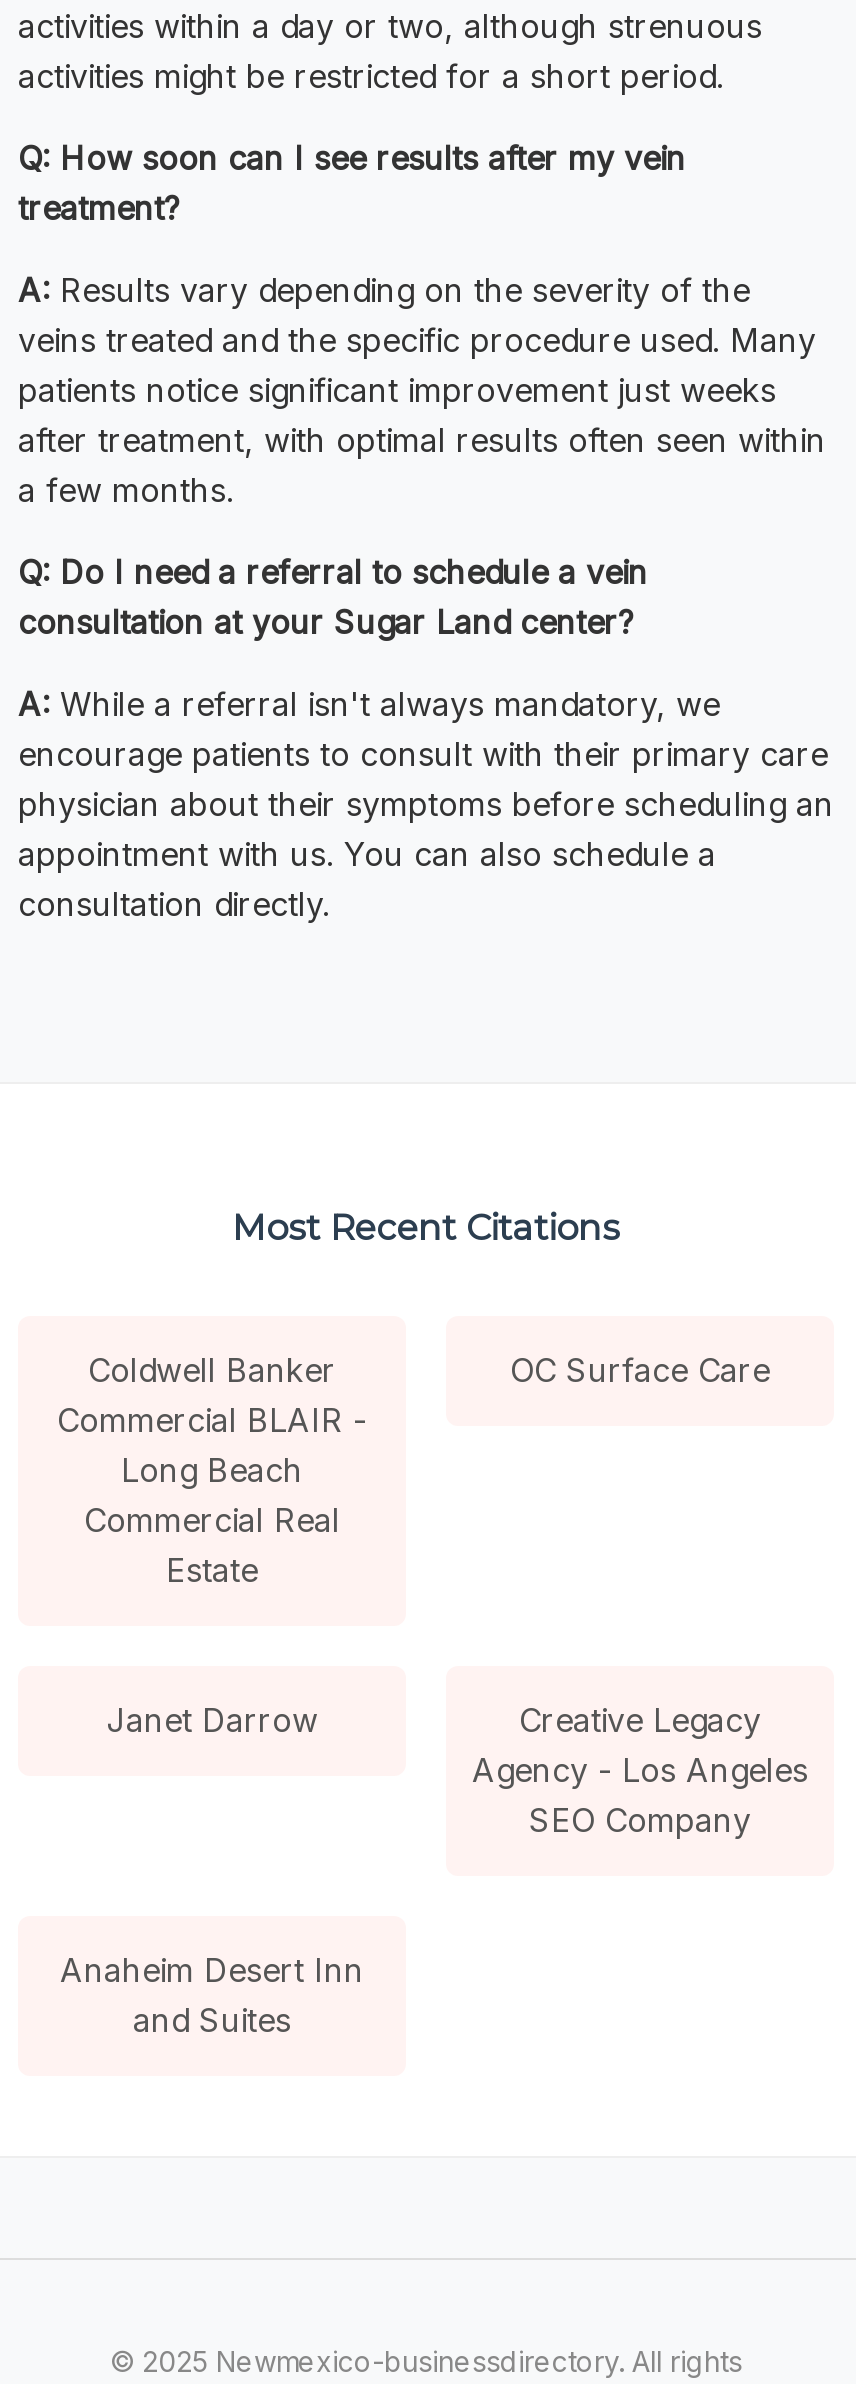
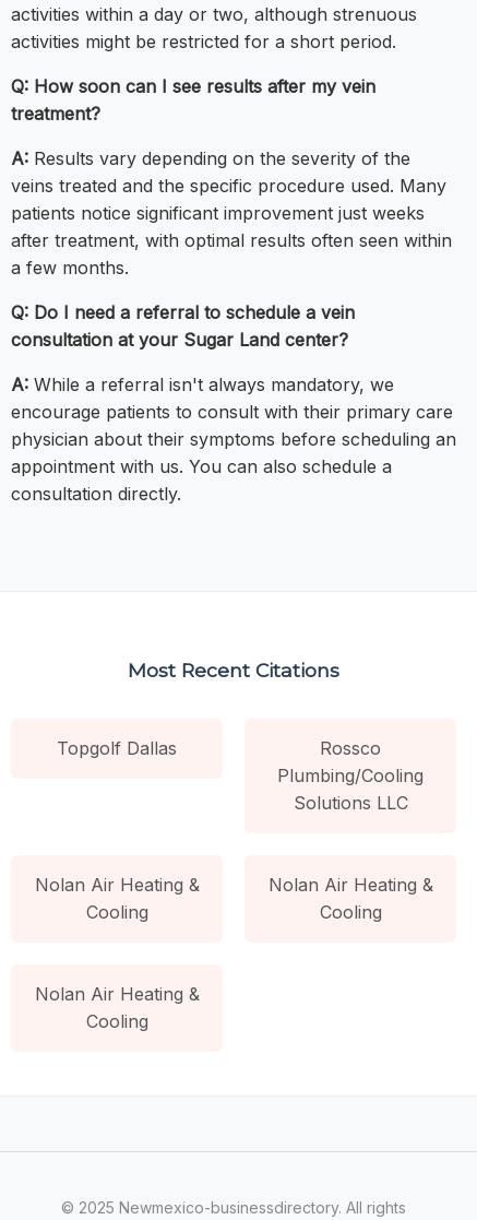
[57,1350,367,1590] Coldwell Banker | Commercial BLAIR - | Long Beach | Commercial Real | Estate -> [57,737,424,814] Topgolf Dallas | Rossco | Plumbing/Cooling | Solutions LLC
[510,1350,770,1390] OC Surface Care -> [34,874,199,923] Nolan Air Heating & | Cooling
[106,1700,808,1840] Janet Darrow | Creative Legacy | Agency - Los Angeles | SEO Company -> [268,874,433,923] Nolan Air Heating & | Cooling
[60,1950,364,2040] Anaheim Desert Inn | and Suites -> [34,983,199,1032] Nolan Air Heating & | Cooling

